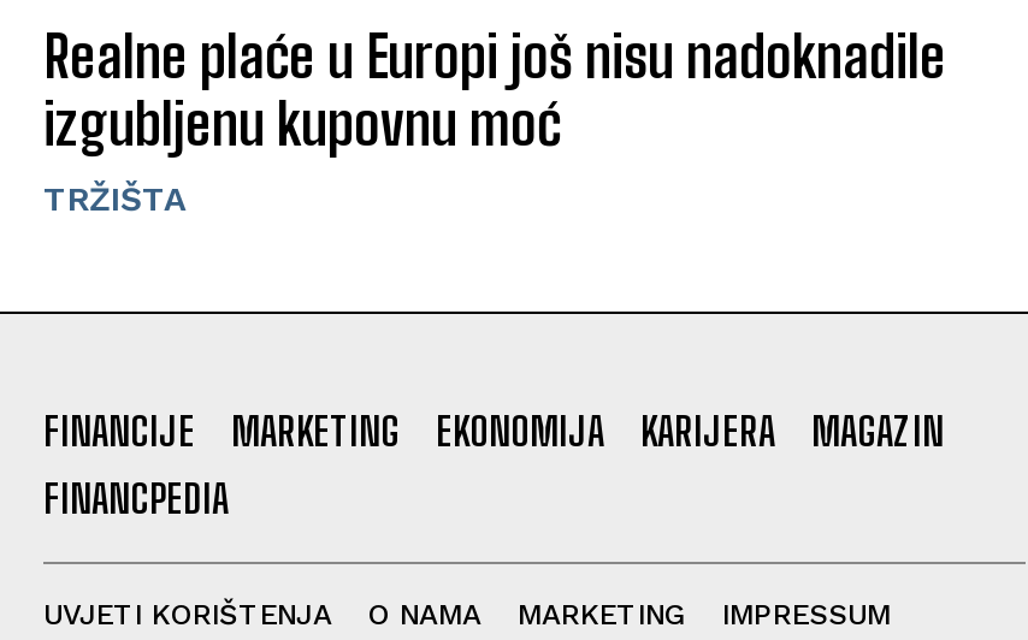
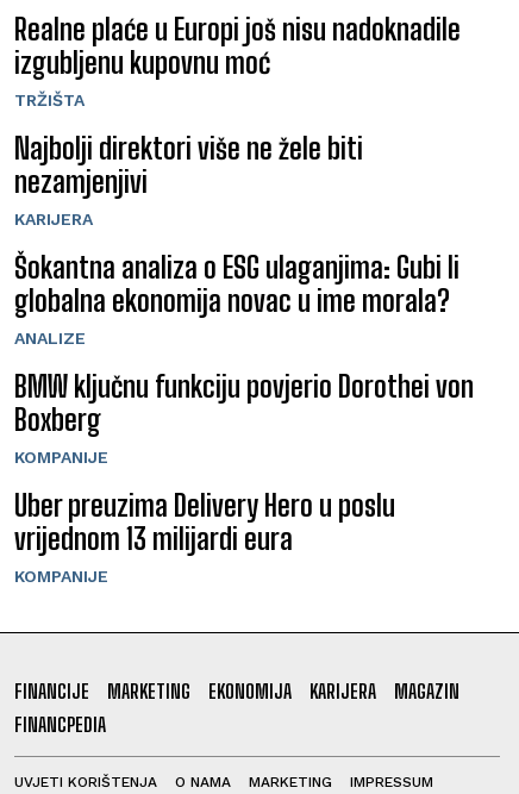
none -> [14,130,474,585] Najbolji direktori više ne žele biti | nezamjenjivi | KARIJERA | Šokantna analiza o ESG ulaganjima: Gubi li | globalna ekonomija novac u ime morala? | ANALIZE | BMW ključnu funkciju povjerio Dorothei von | Boxberg | KOMPANIJE | Uber preuzima Delivery Hero u poslu | vrijednom 13 milijardi eura | KOMPANIJE

